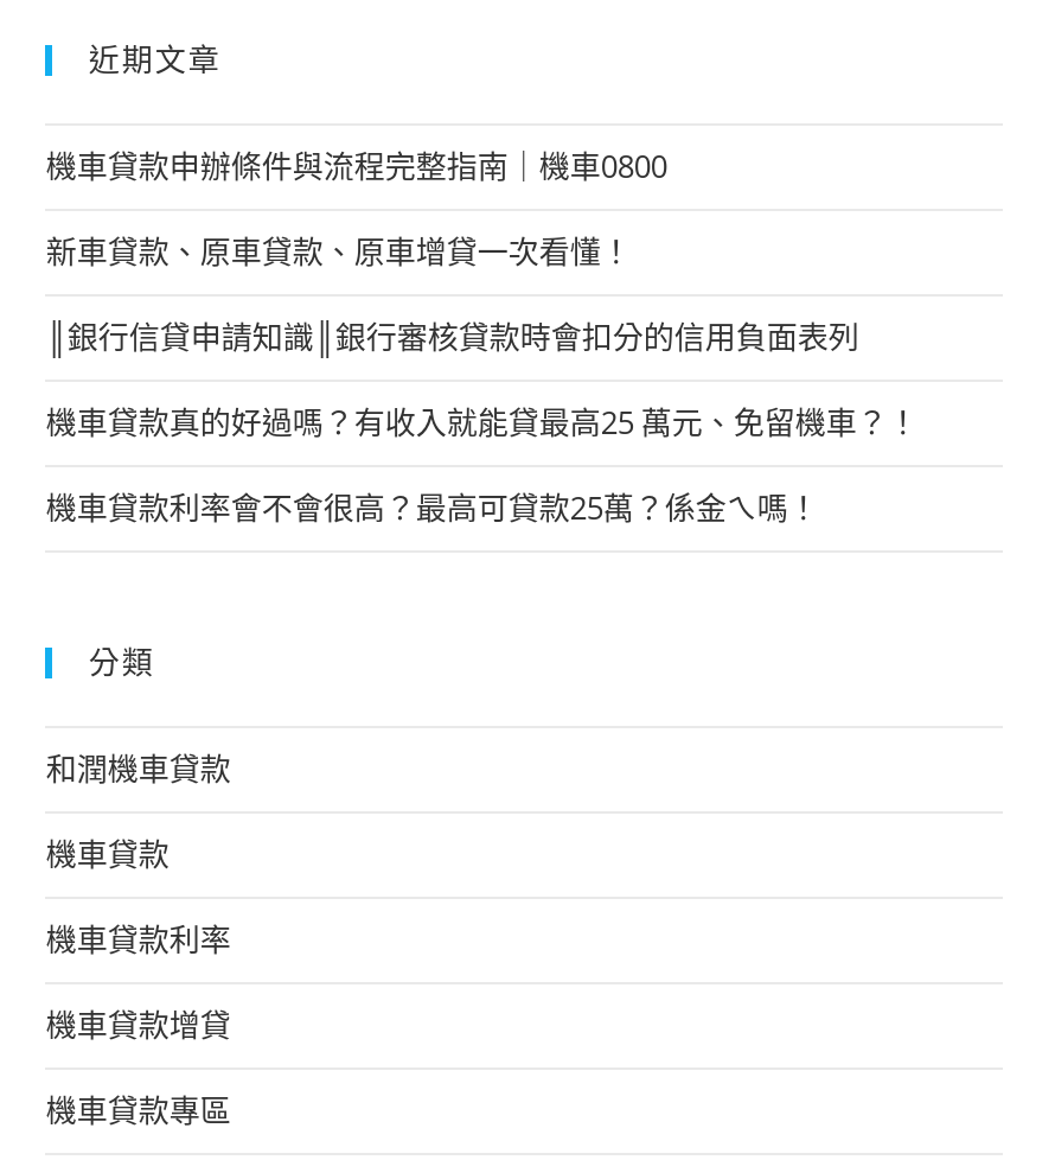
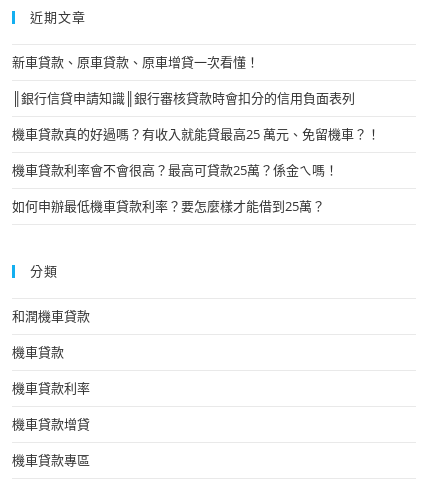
[46,146,667,189] 機車貸款申辦條件與流程完整指南｜機車0800 -> none
moved [46,231,918,530] -> [12,53,380,179]: 新車貸款、原車貸款、原車增貸一次看懂！ | 機車貸款真的好過嗎？有收入就能貸最高25 萬元、免留機車？！ | 機車貸款利率會不會很高？最高可貸款25萬？係金ㄟ嗎！
none -> [12,197,325,215] 如何申辦最低機車貸款利率？要怎麼樣才能借到25萬？

